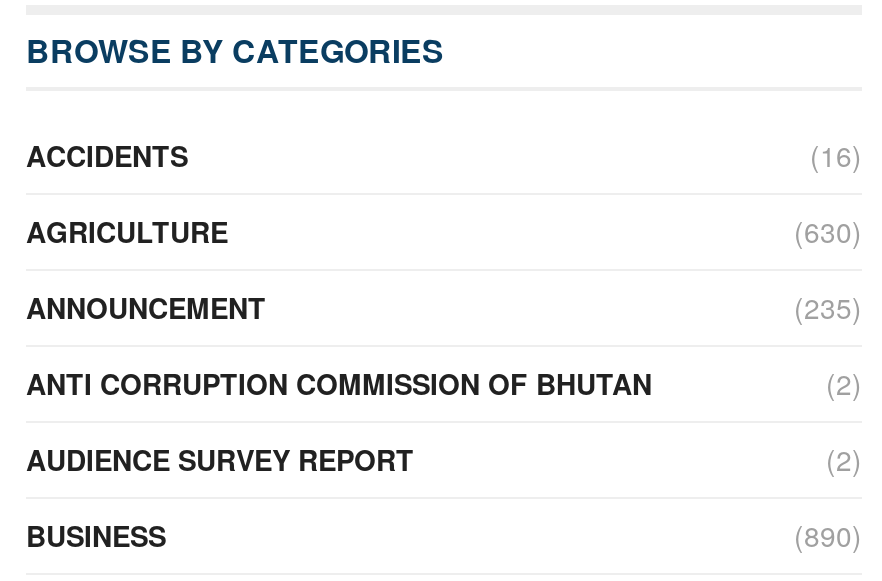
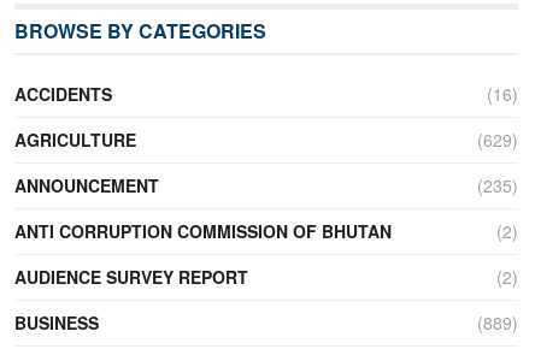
[794,211,862,251] (630) -> [477,128,518,152] (629)
[794,515,862,555] (890) -> [477,311,518,335] (889)

